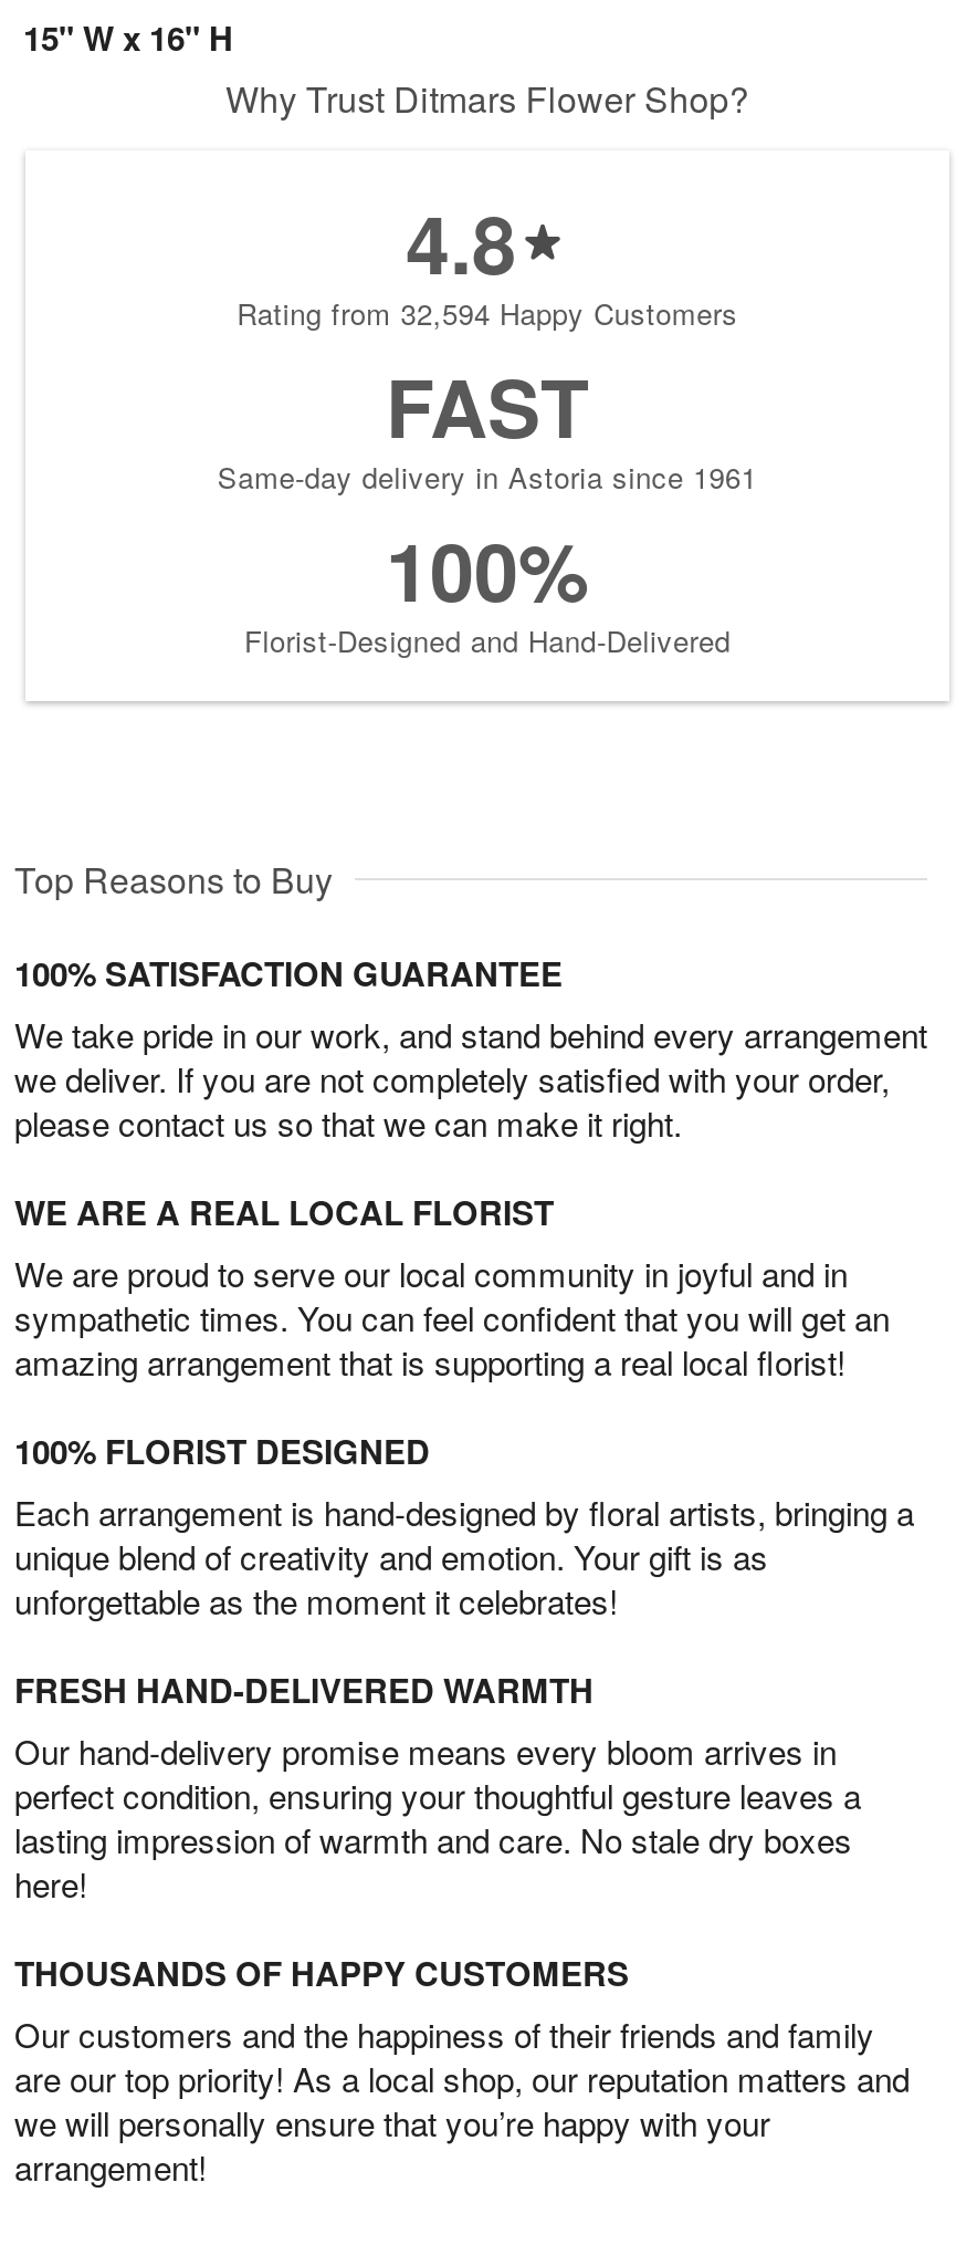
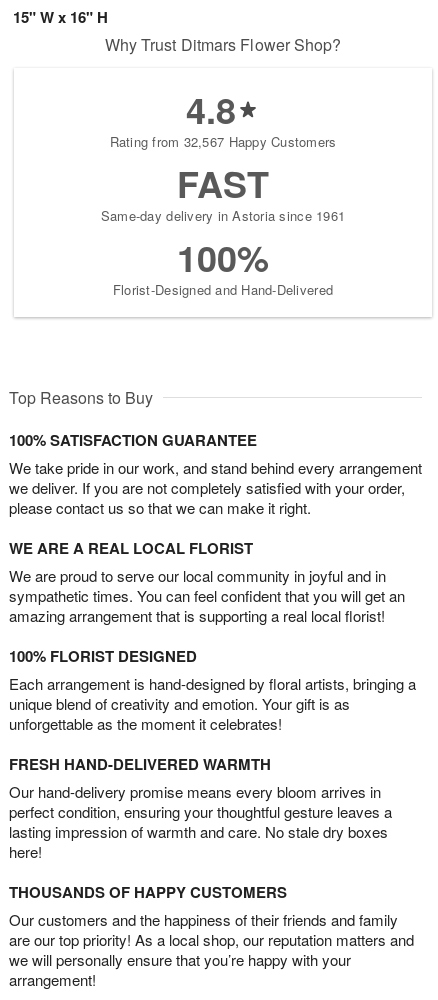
[237,291,738,333] Rating from 32,594 Happy Customers -> [110,132,336,151] Rating from 32,567 Happy Customers

